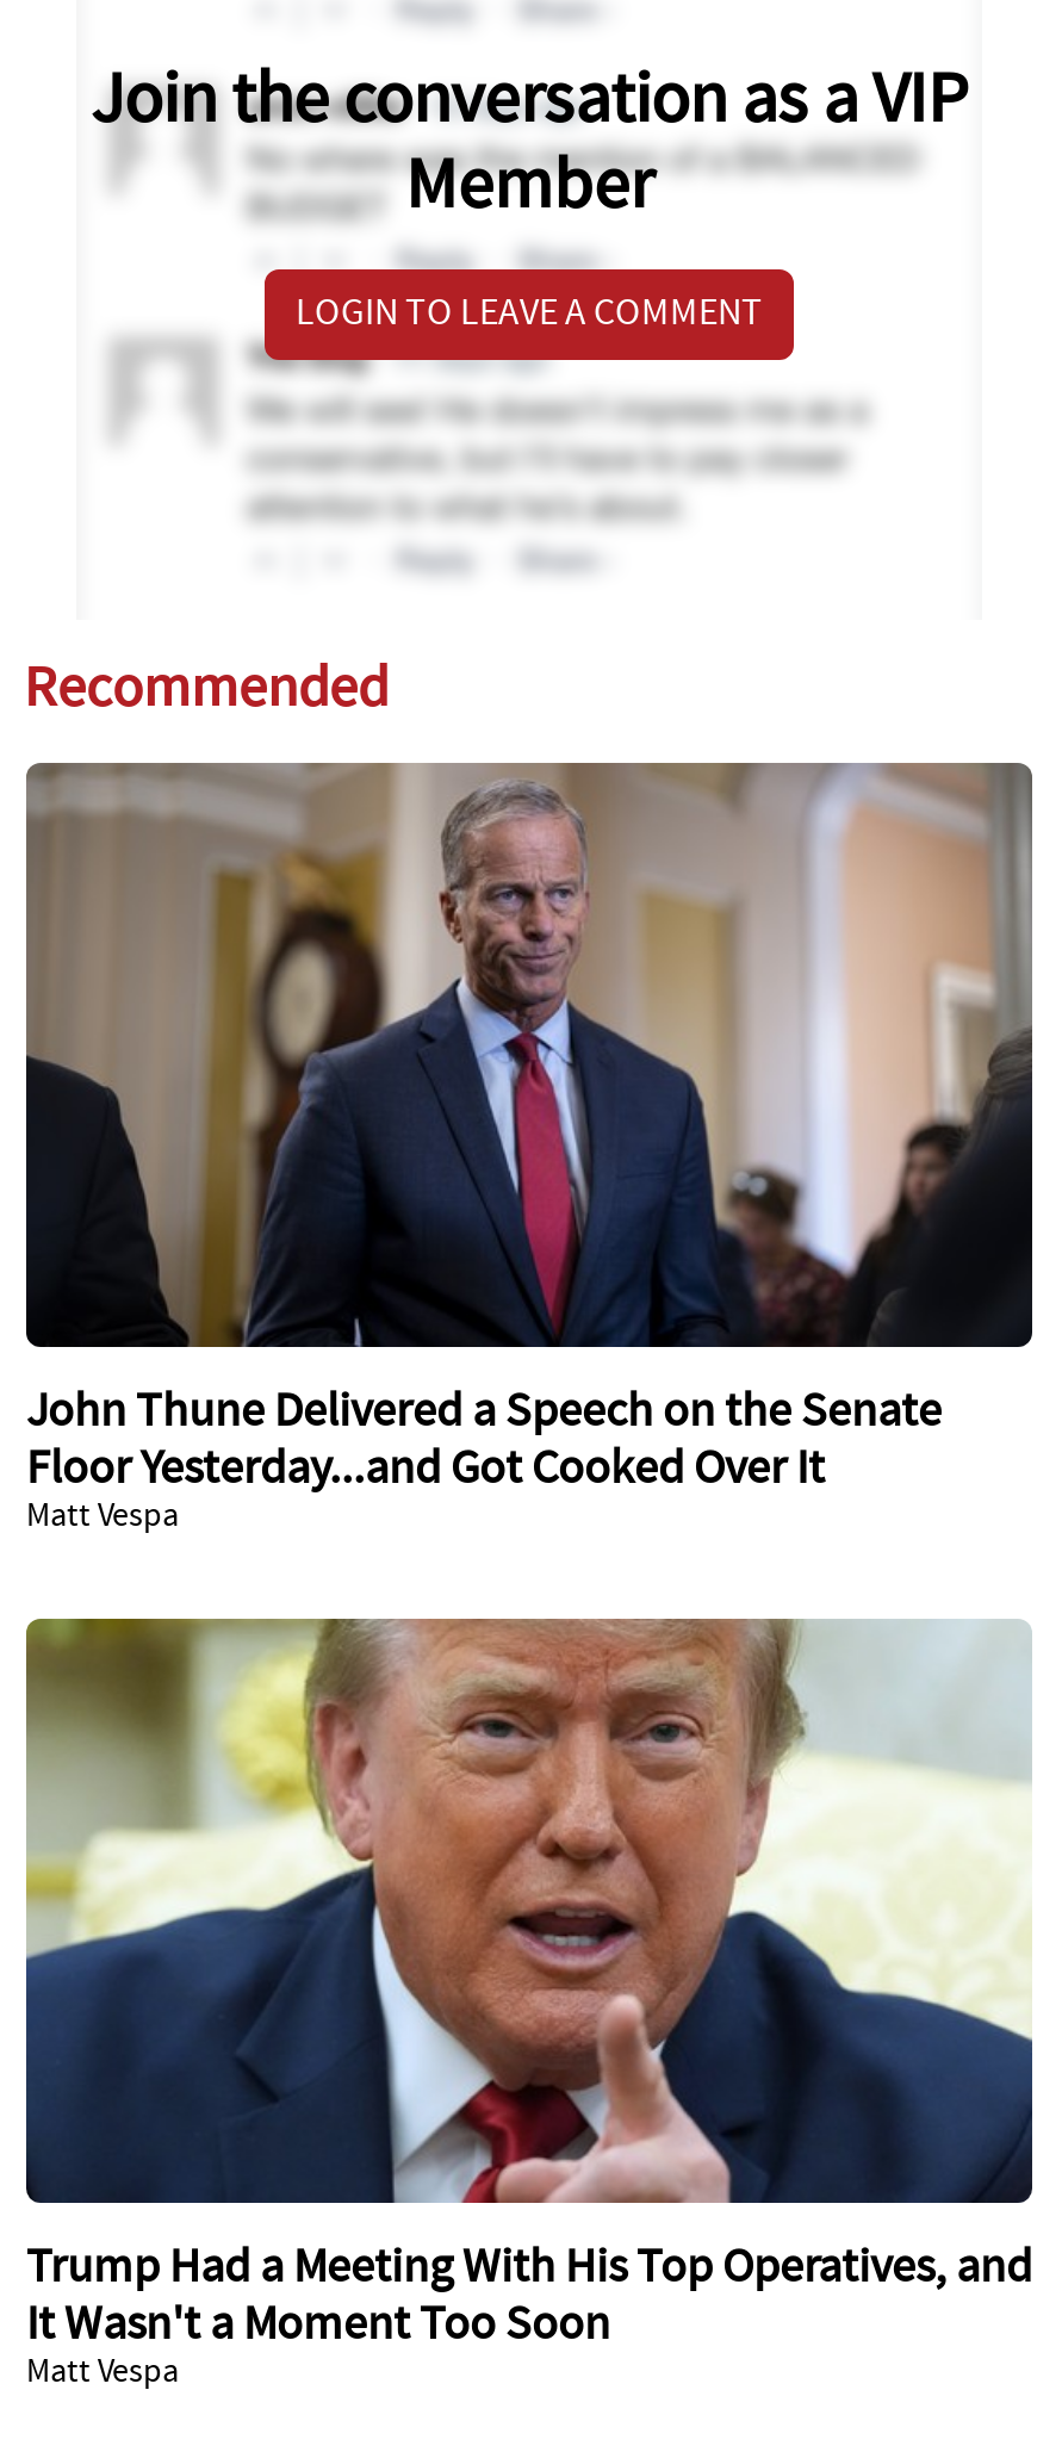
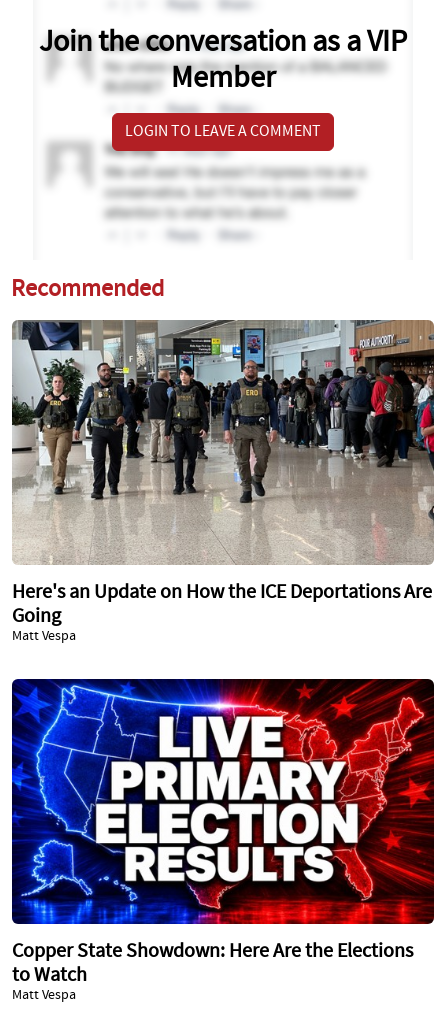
[24,763,1035,1495] [image] | John Thune Delivered a Speech on the Senate | Floor Yesterday...and Got Cooked Over It -> [11,320,435,627] [image] | Here's an Update on How the ICE Deportations Are | Going
[24,1616,1035,2350] [image] | Trump Had a Meeting With His Top Operatives, and | It Wasn't a Moment Too Soon -> [11,678,435,986] [image] | Copper State Showdown: Here Are the Elections | to Watch

